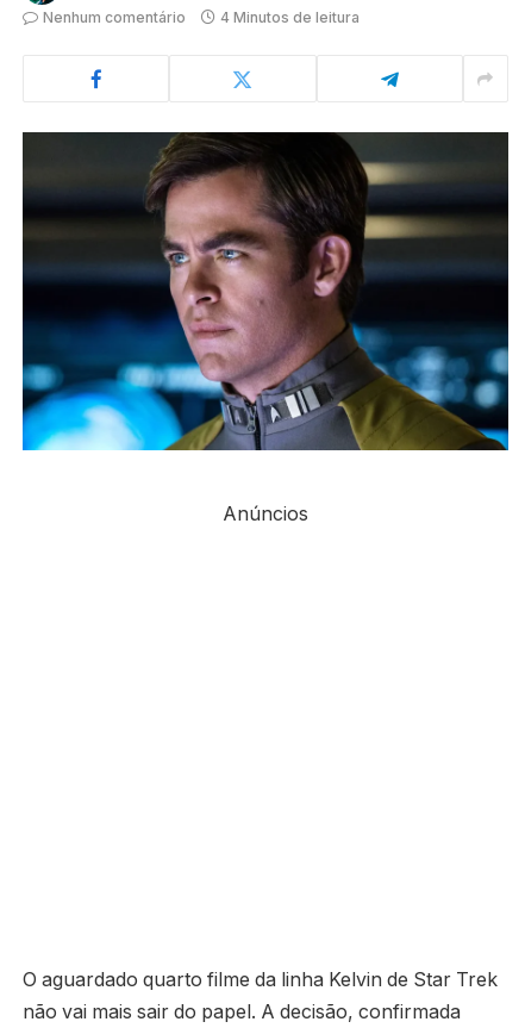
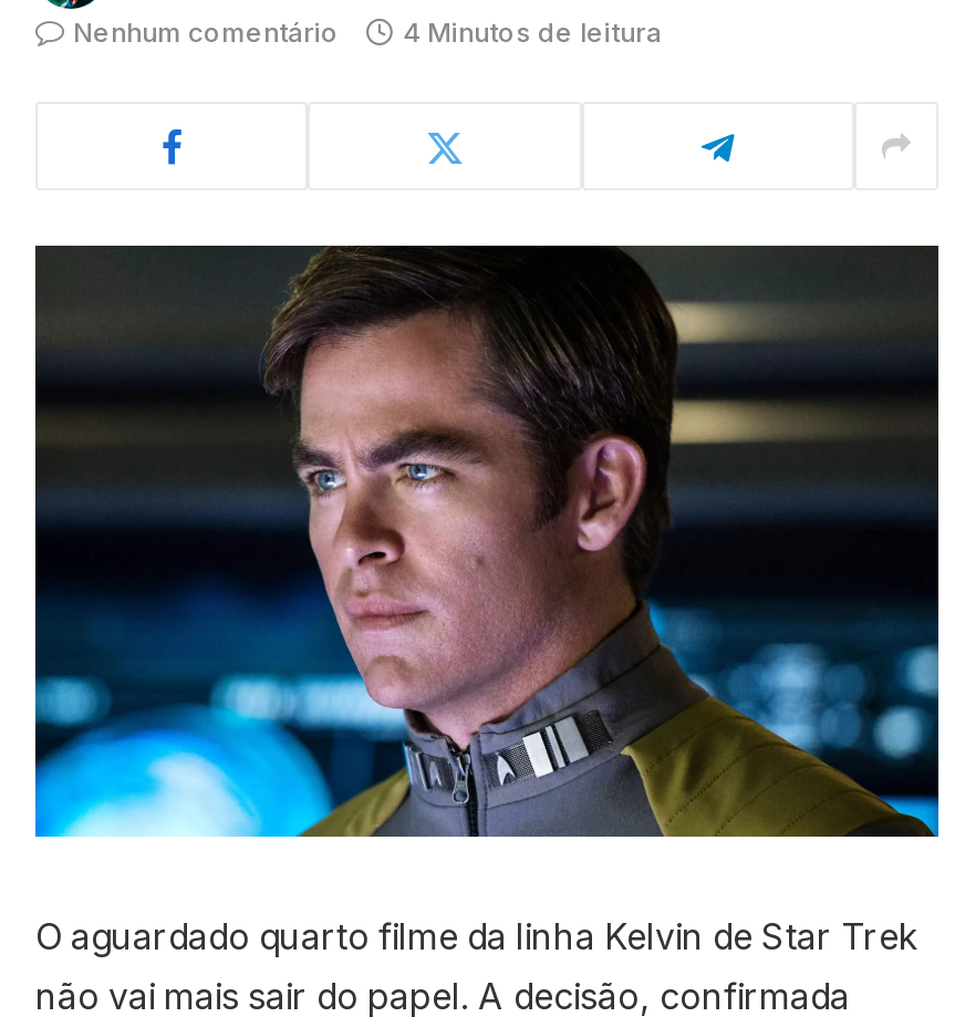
[223,502,308,525] Anúncios -> none

